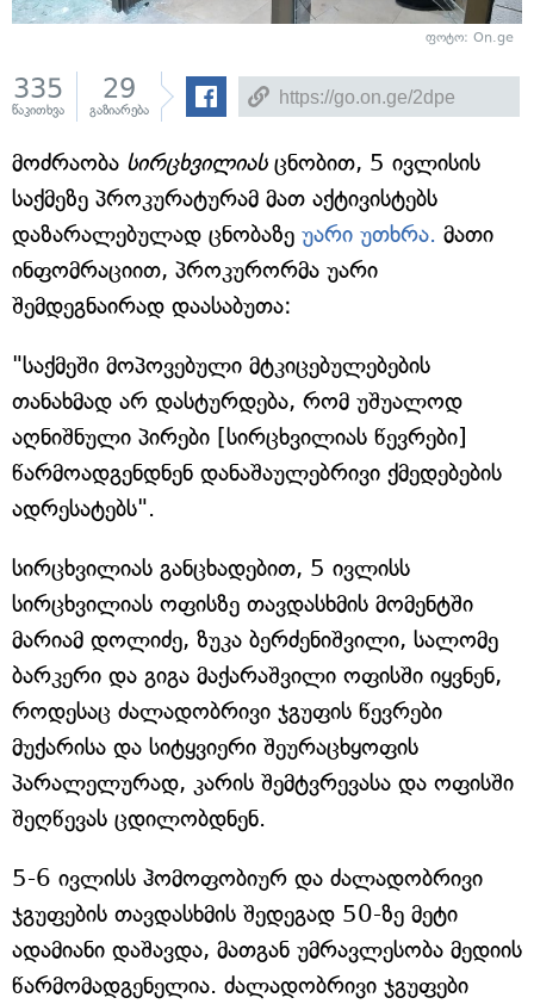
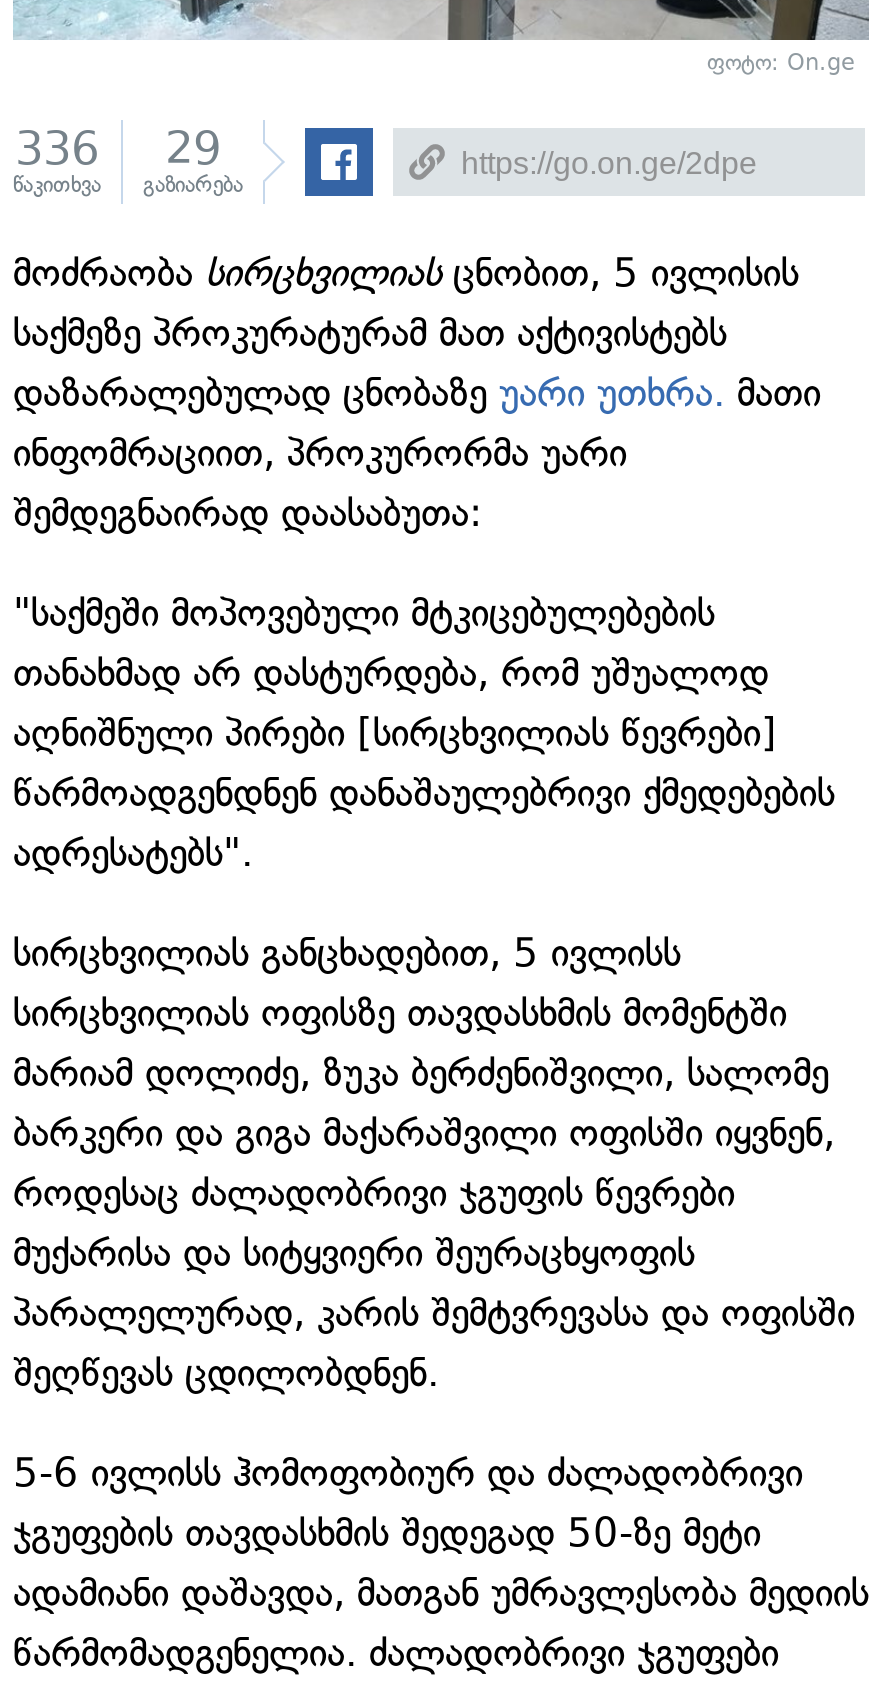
[13,73,136,105] 335 29 -> [15,122,221,176] 336 29

